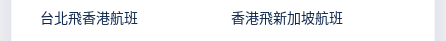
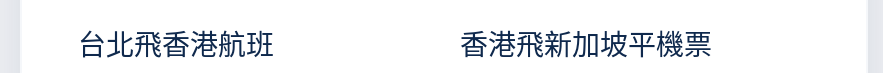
[231,10,343,26] 香港飛新加坡航班 -> [460,29,712,61] 香港飛新加坡平機票

